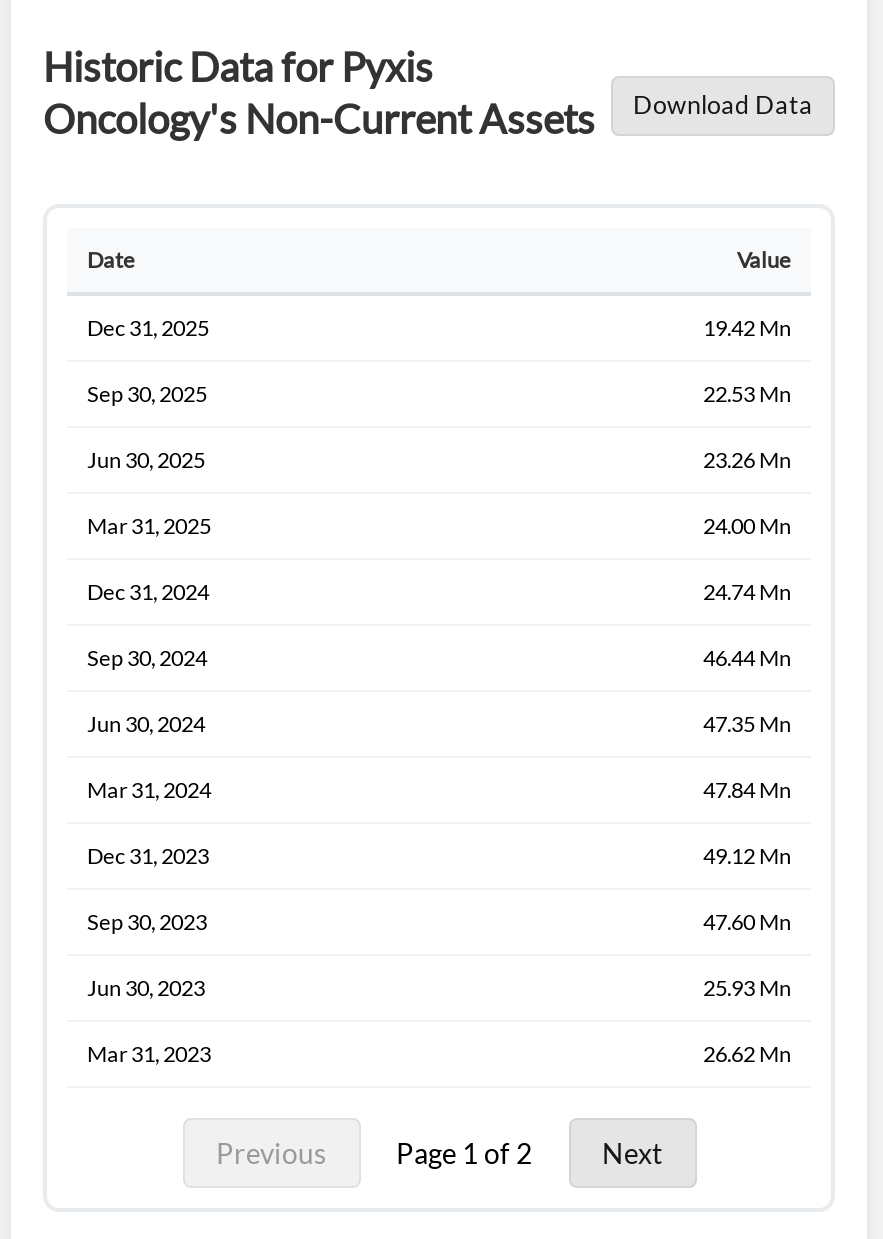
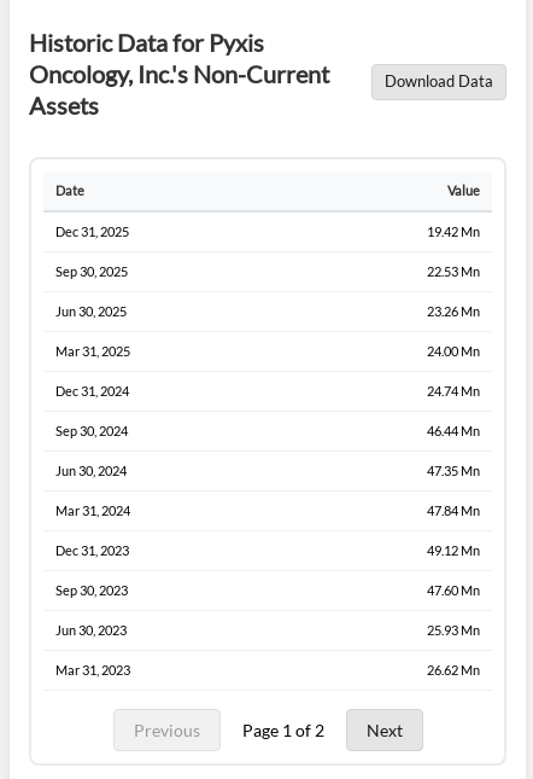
[43,93,595,141] Oncology's Non-Current Assets -> [29,59,329,119] Oncology, Inc.'s Non-Current | Assets

